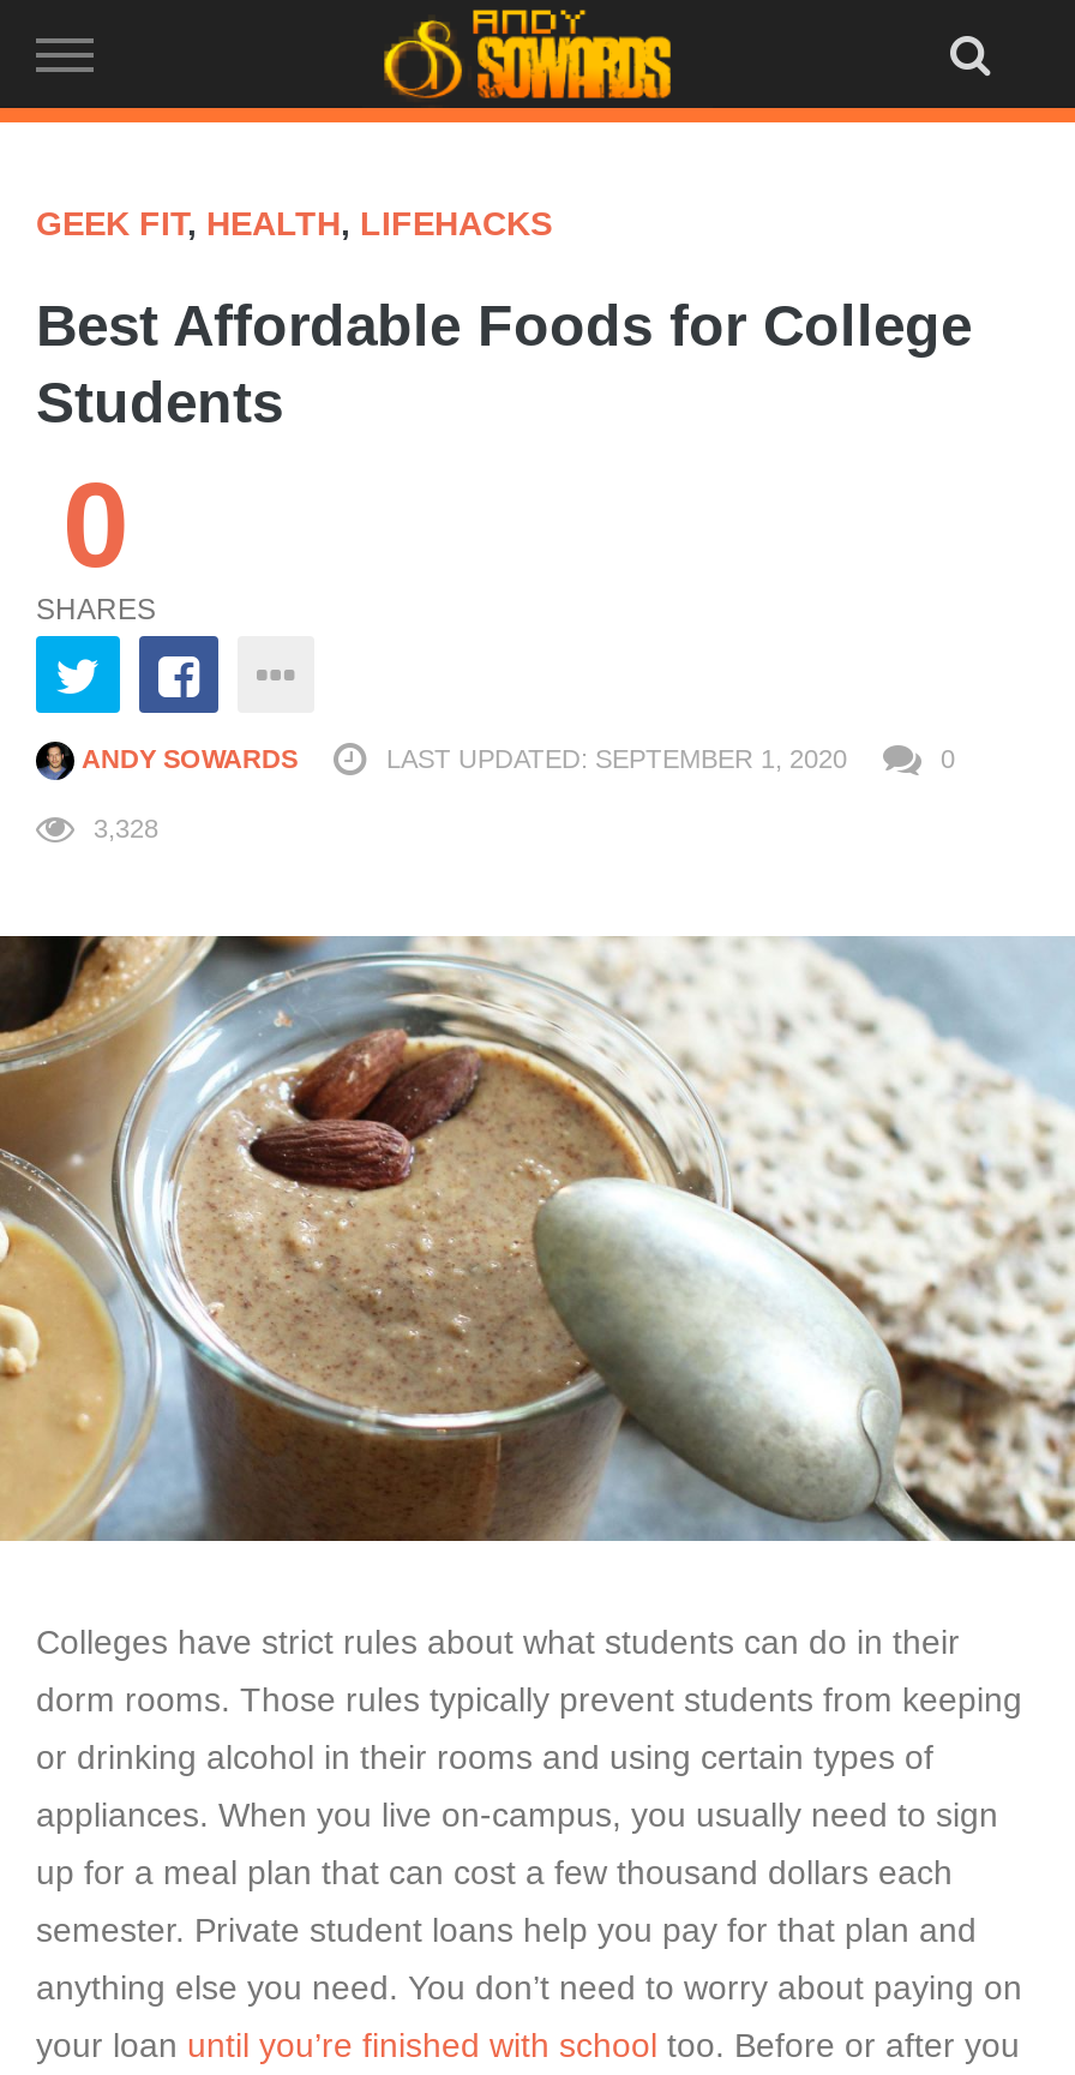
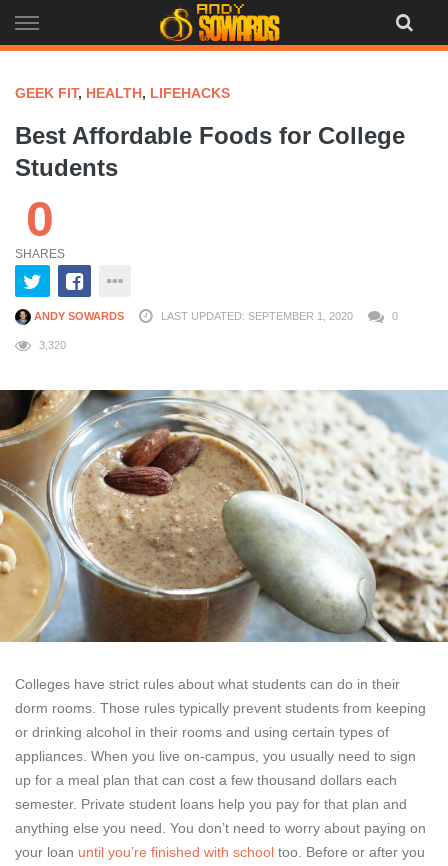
[86,814,158,842] 3,328 -> [36,339,66,351] 3,320

